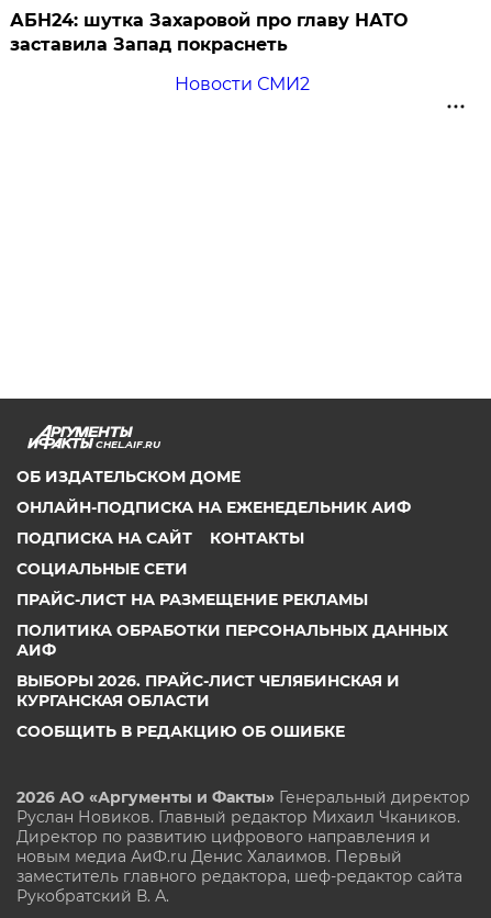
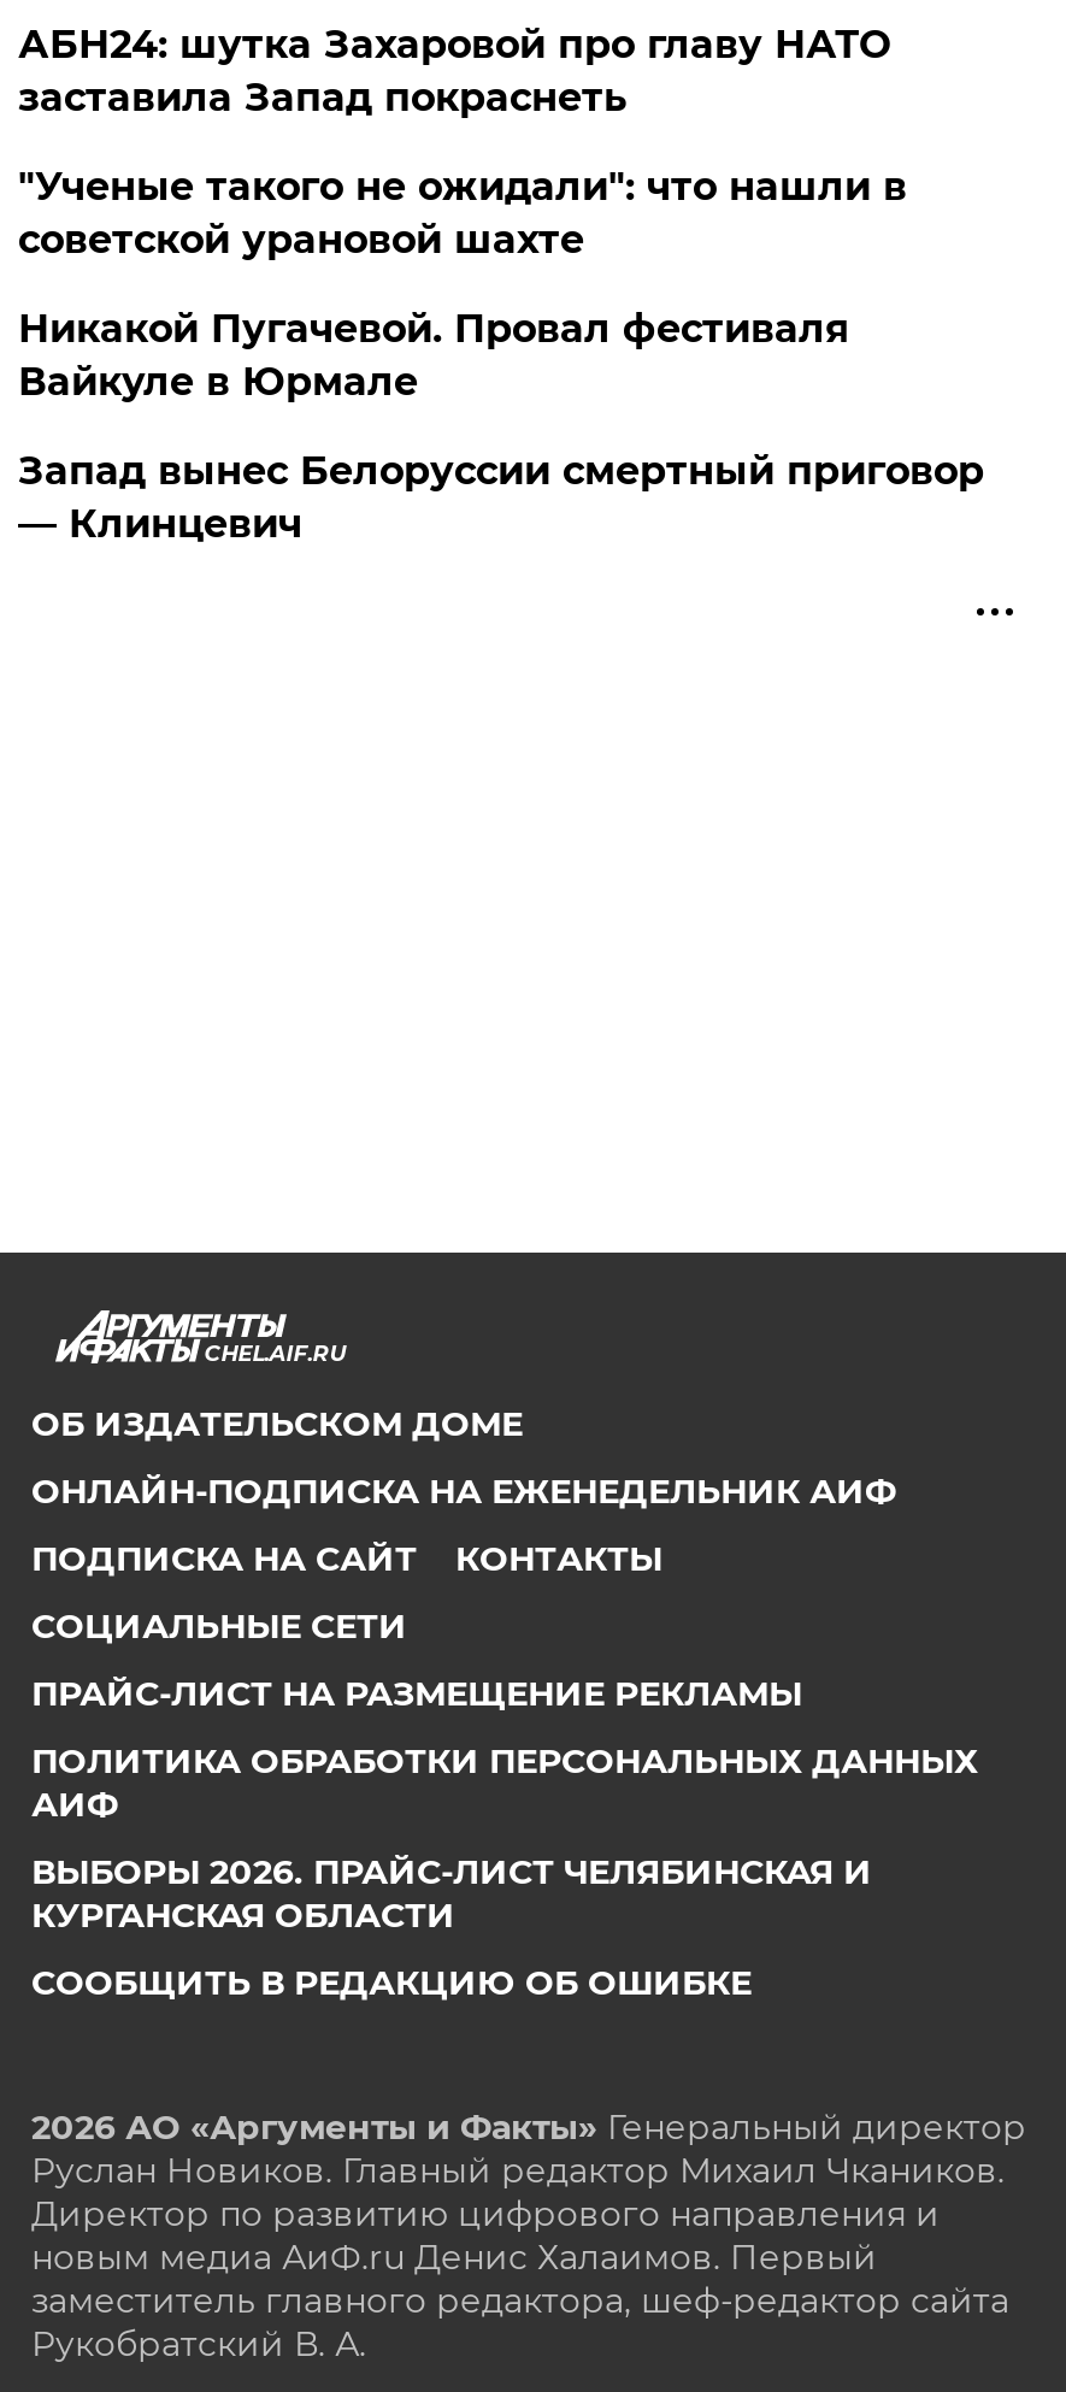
[174,74,309,95] Новости СМИ2 -> [18,164,984,547] "Ученые такого не ожидали": что нашли в | советской урановой шахте | Никакой Пугачевой. Провал фестиваля | Вайкуле в Юрмале | Запад вынес Белоруссии смертный приговор | — Клинцевич

